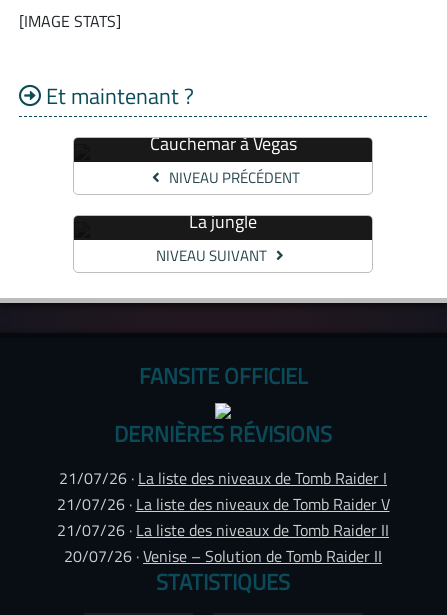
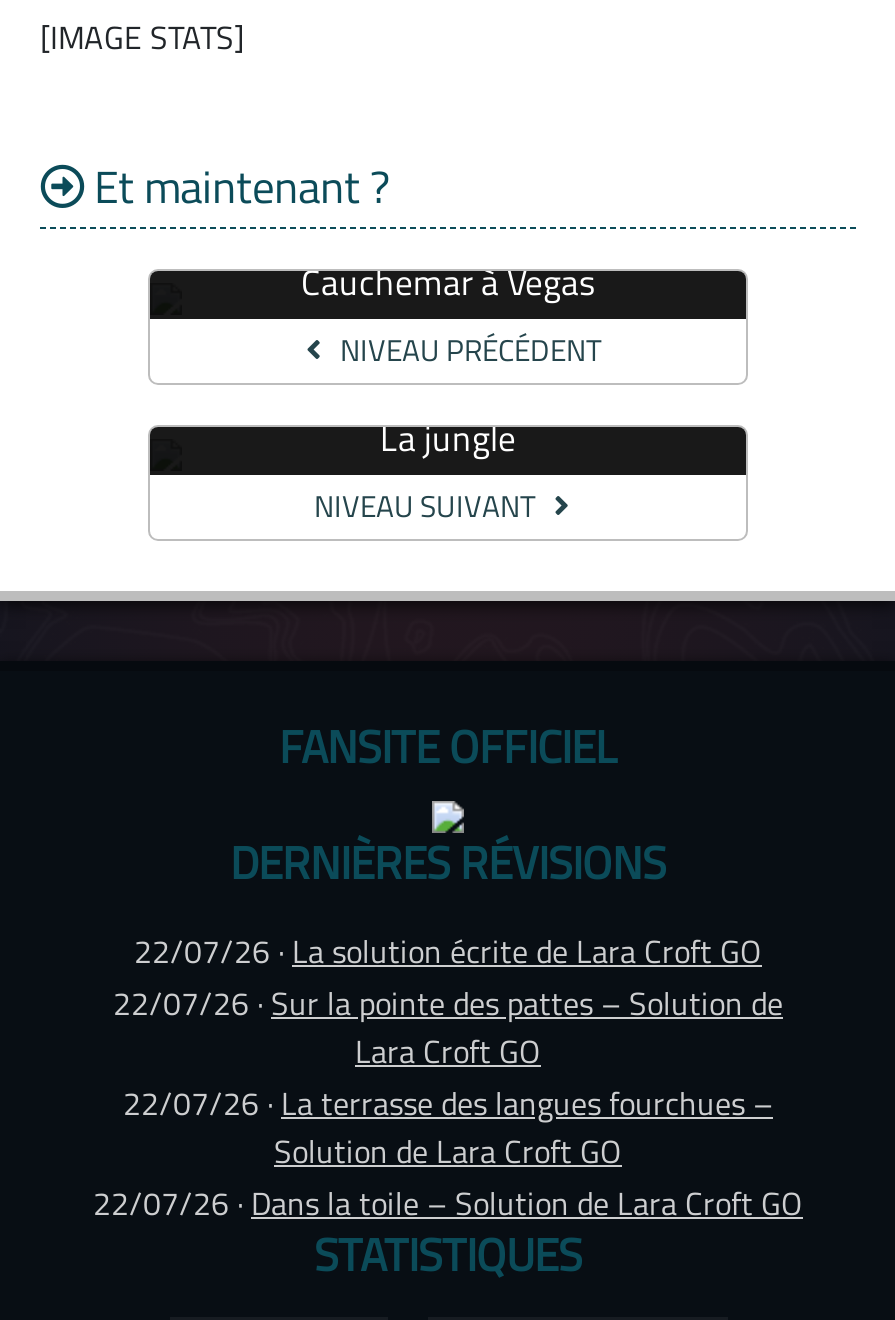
[56,466,389,568] 21/07/26 · La liste des niveaux de Tomb Raider I | 21/07/26 · La liste des niveaux de Tomb Raider V | 21/07/26 · La liste des niveaux de Tomb Raider II | 20/07/26 ·Venise – Solution de Tomb Raider II -> [93,927,803,1227] 22/07/26 · La solution écrite de Lara Croft GO | 22/07/26 · Sur la pointe des pattes – Solution de | Lara Croft GO | 22/07/26 · La terrasse des langues fourchues – | Solution de Lara Croft GO | 22/07/26 · Dans la toile – Solution de Lara Croft GO

